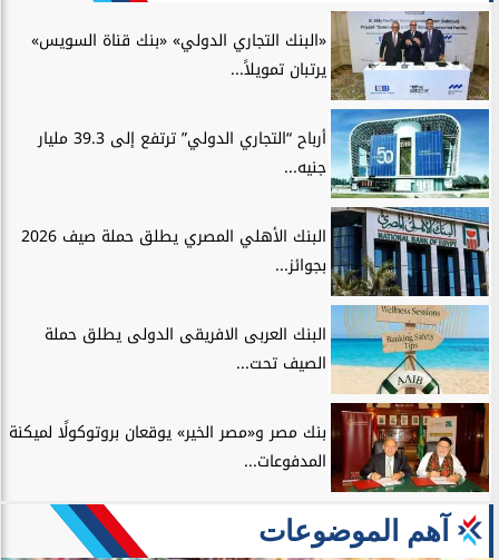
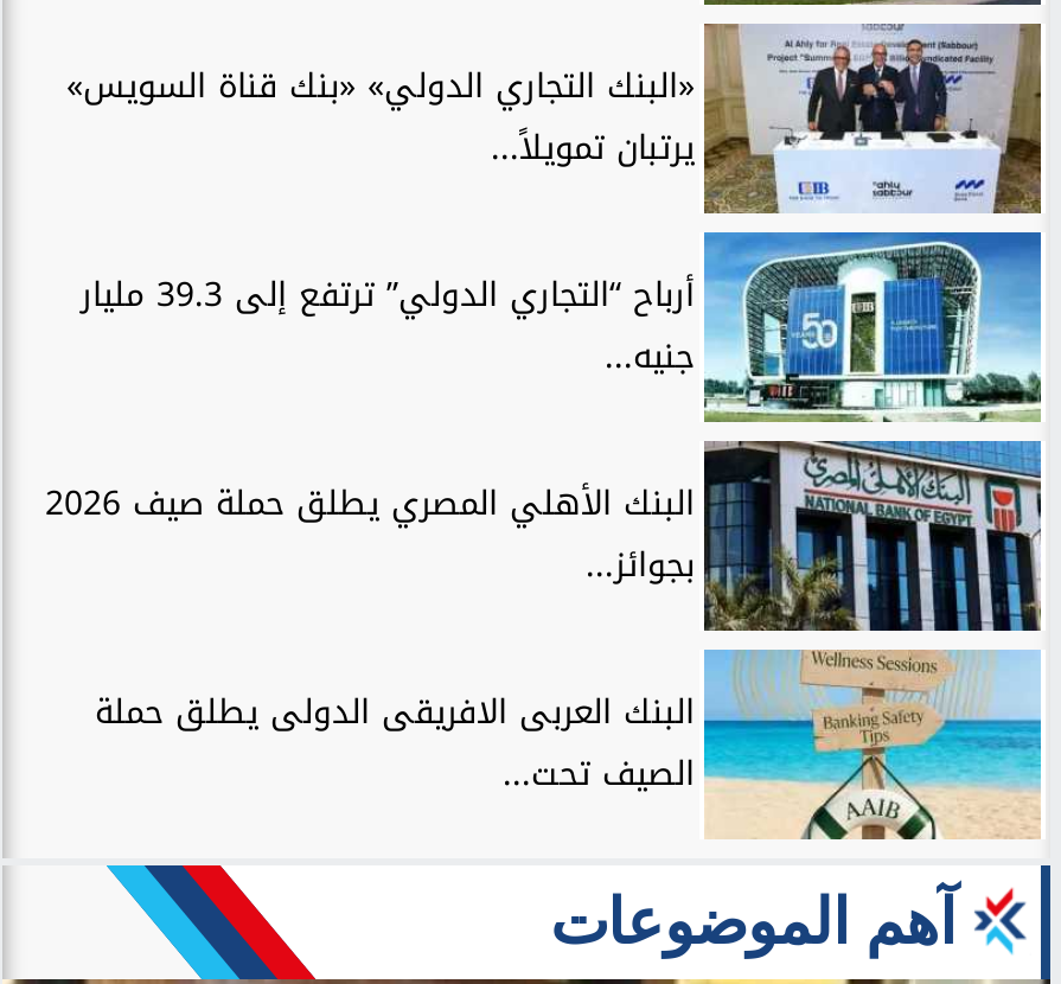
[9,402,490,493] [image] | بنك مصر و«مصر الخير» يوقعان بروتوكولًا لميكنة | المدفوعات... -> none

